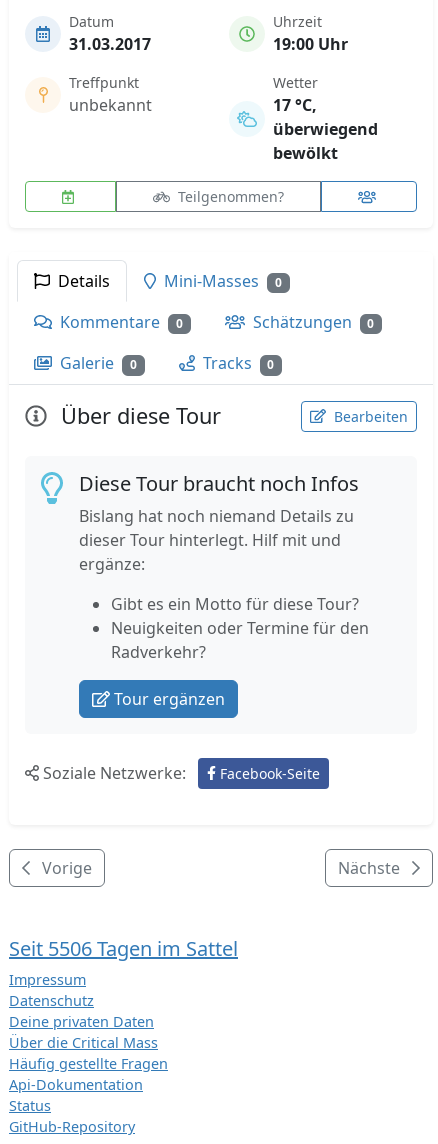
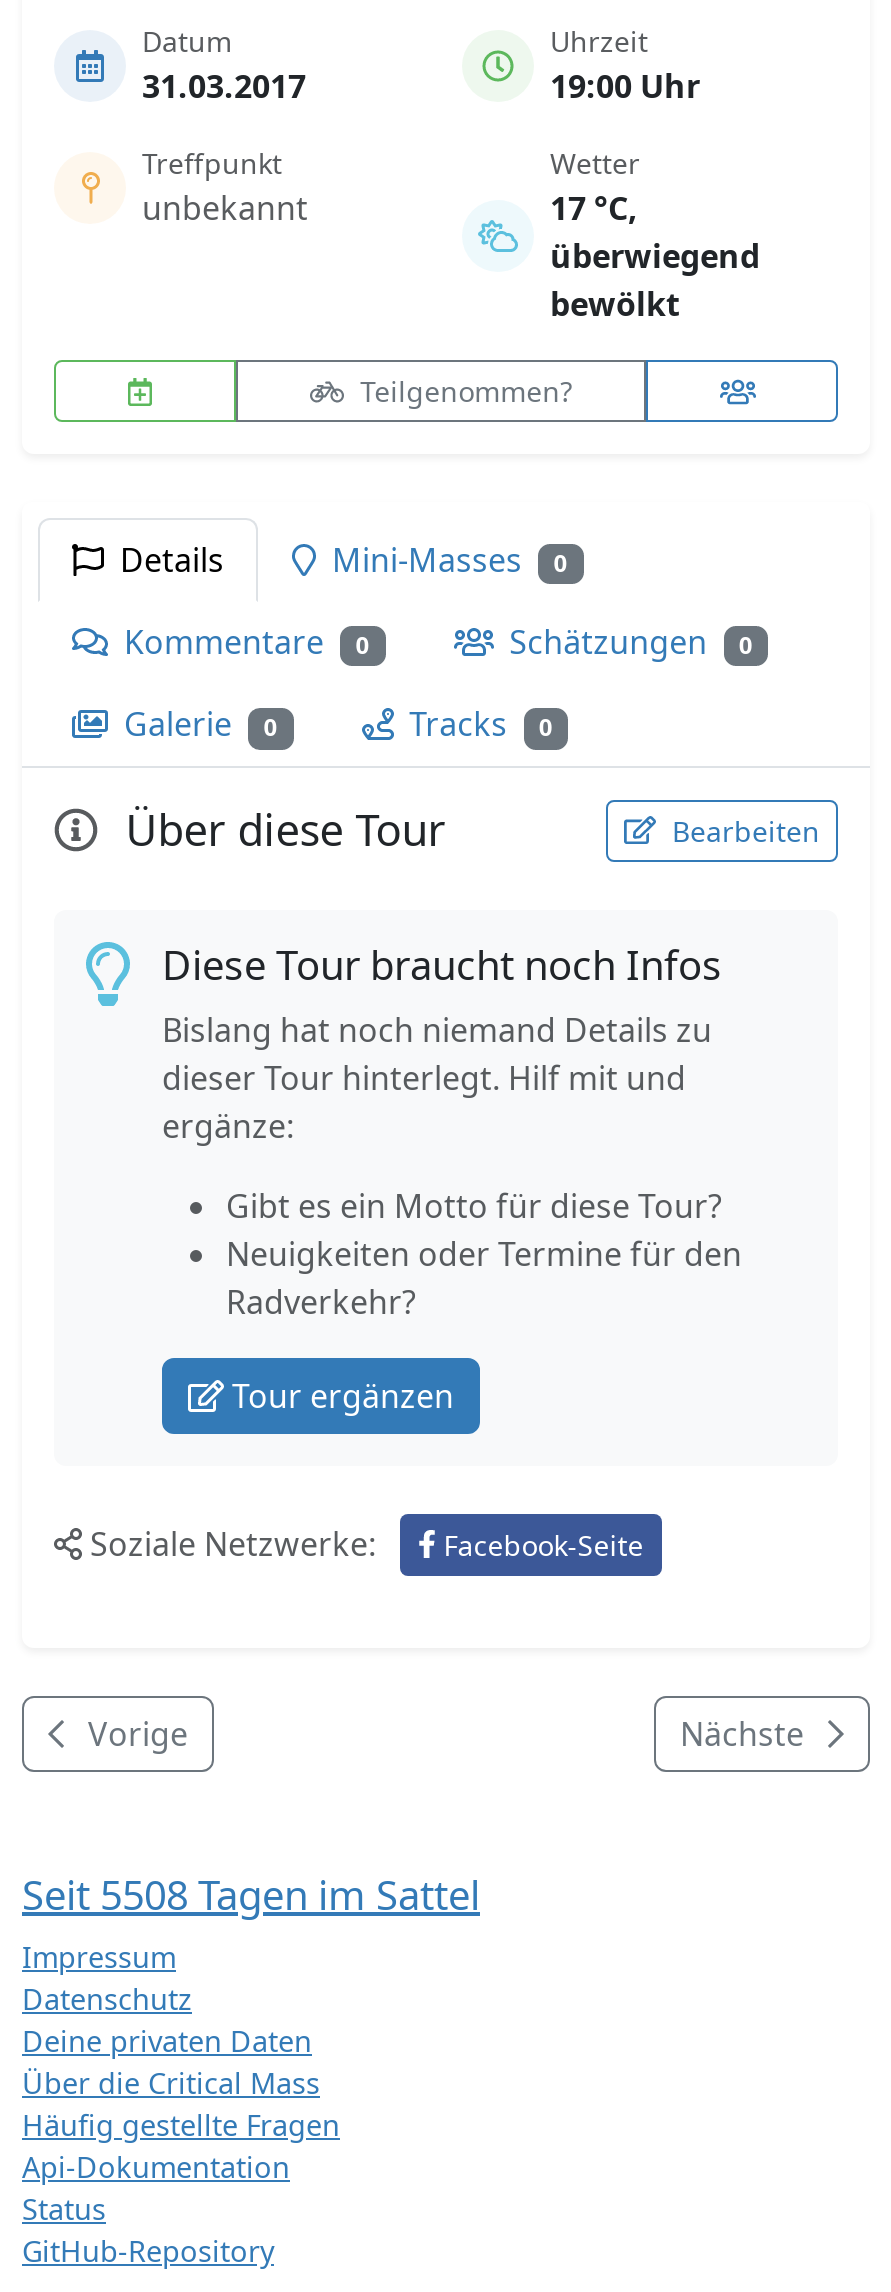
[9,935,238,962] Seit 5506 Tagen im Sattel -> [22,1867,480,1921] Seit 5508 Tagen im Sattel

